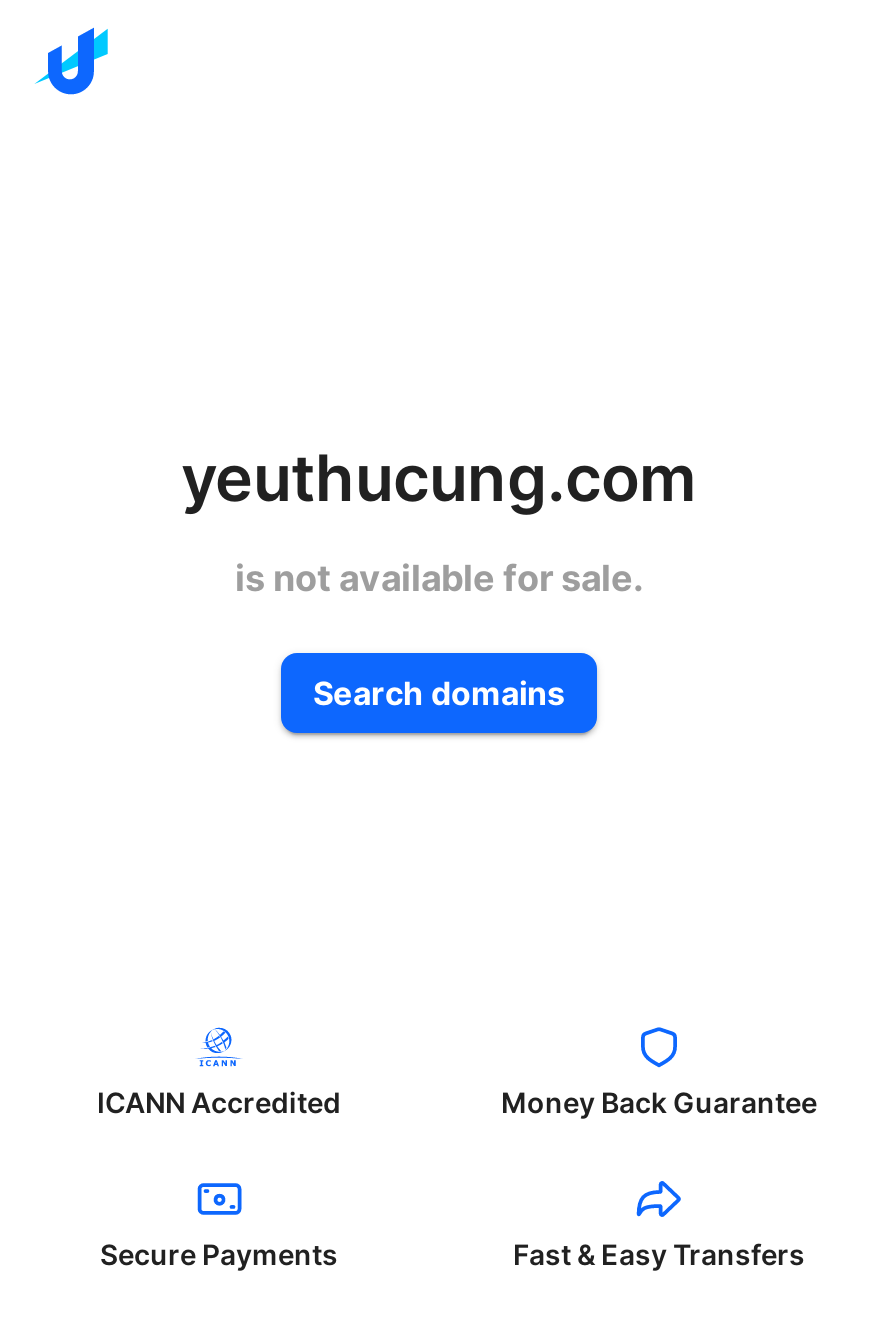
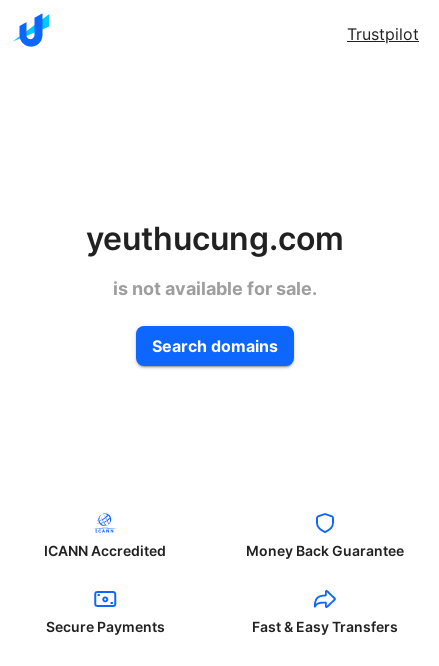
none -> [347,24,419,44] Trustpilot

